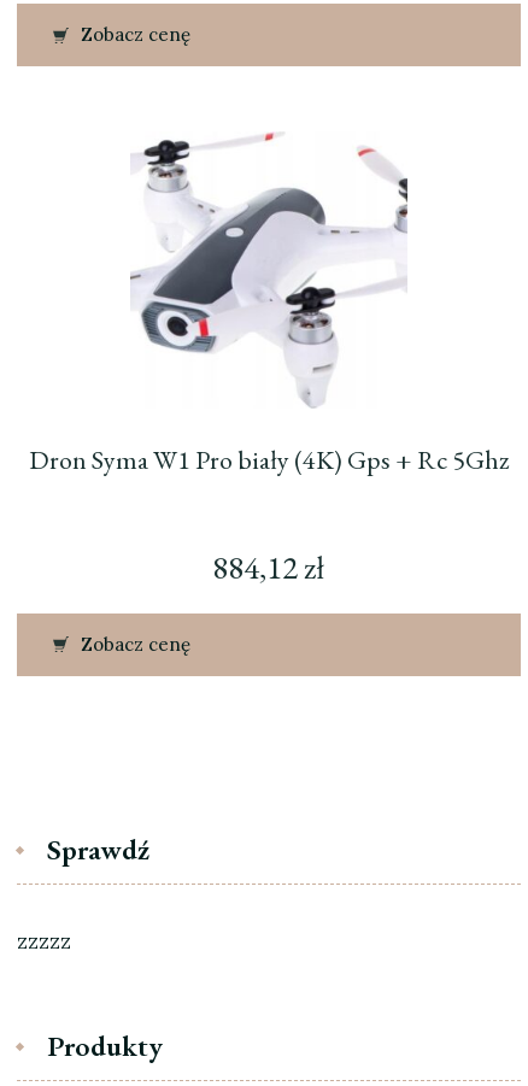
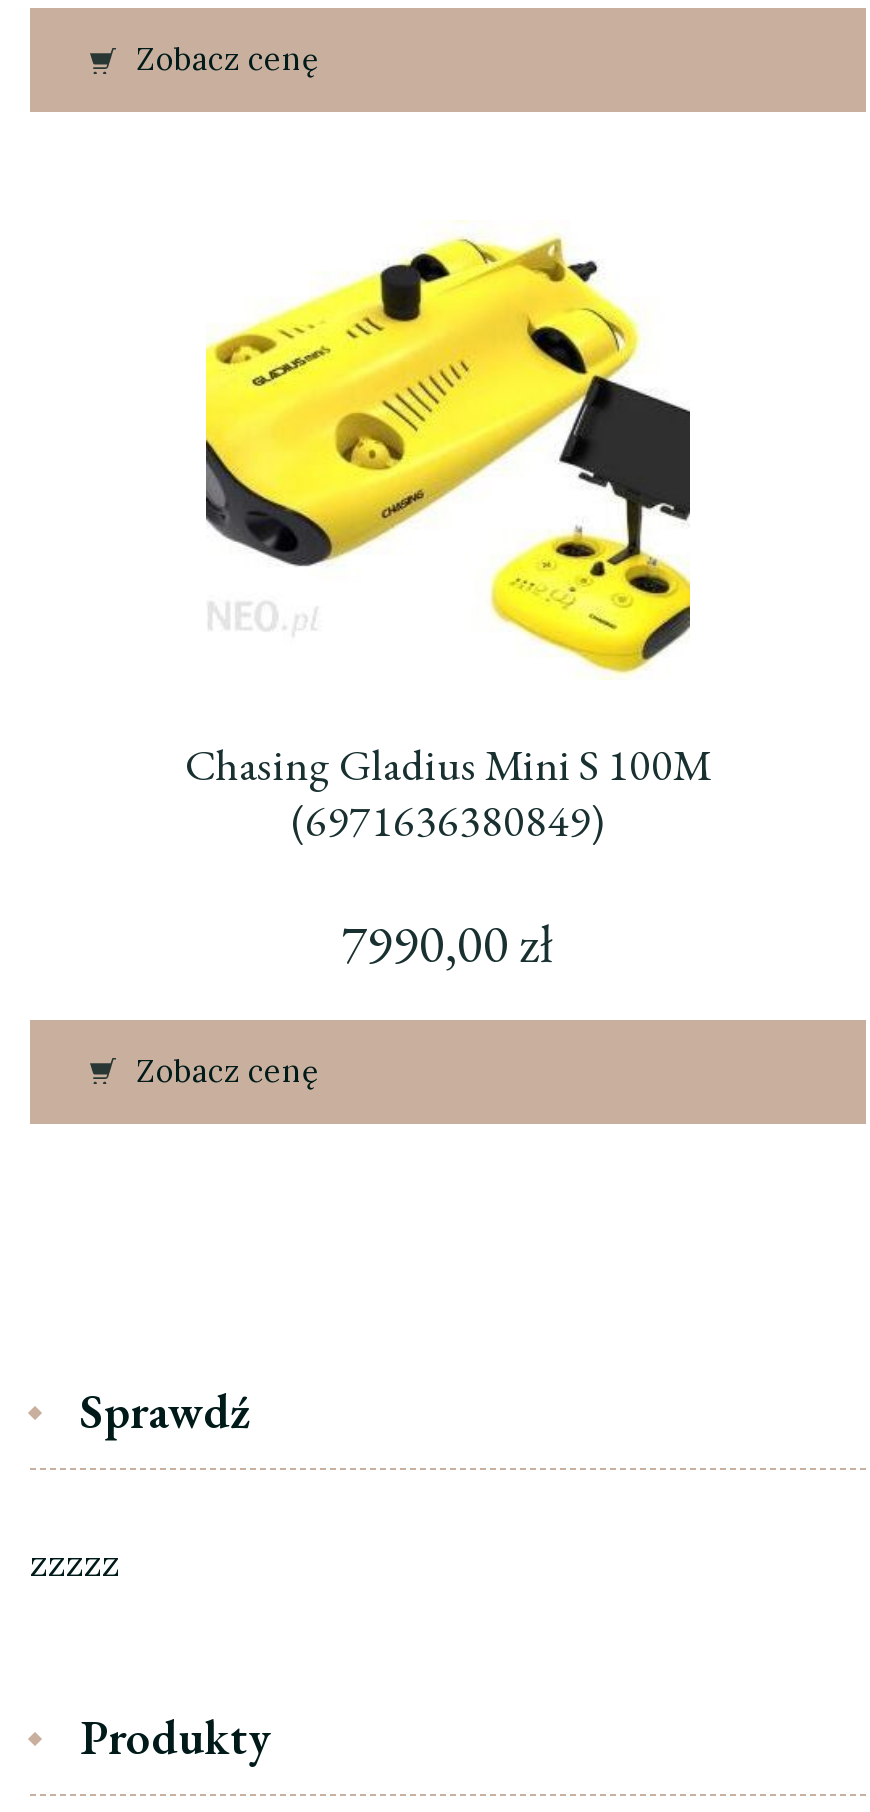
[29,131,509,477] [image] | Dron Syma W1 Pro biały (4K) Gps + Rc 5Ghz -> [185,224,711,850] [image] | Chasing Gladius Mini S 100M | (6971636380849)
[212,546,325,588] 884,12 zł -> [341,908,555,978] 7990,00 zł

